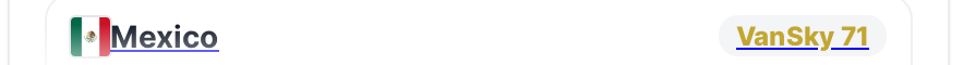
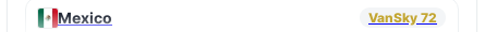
[736,19,869,52] VanSky 71 -> [368,10,437,26] VanSky 72

